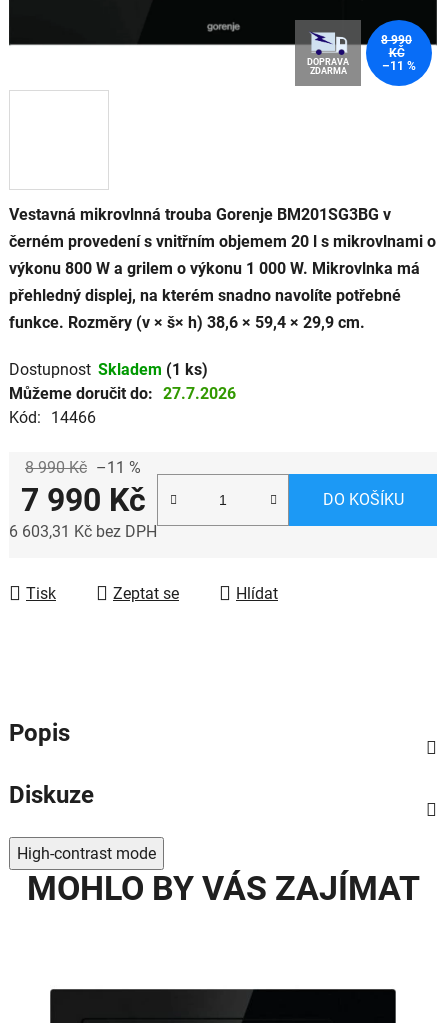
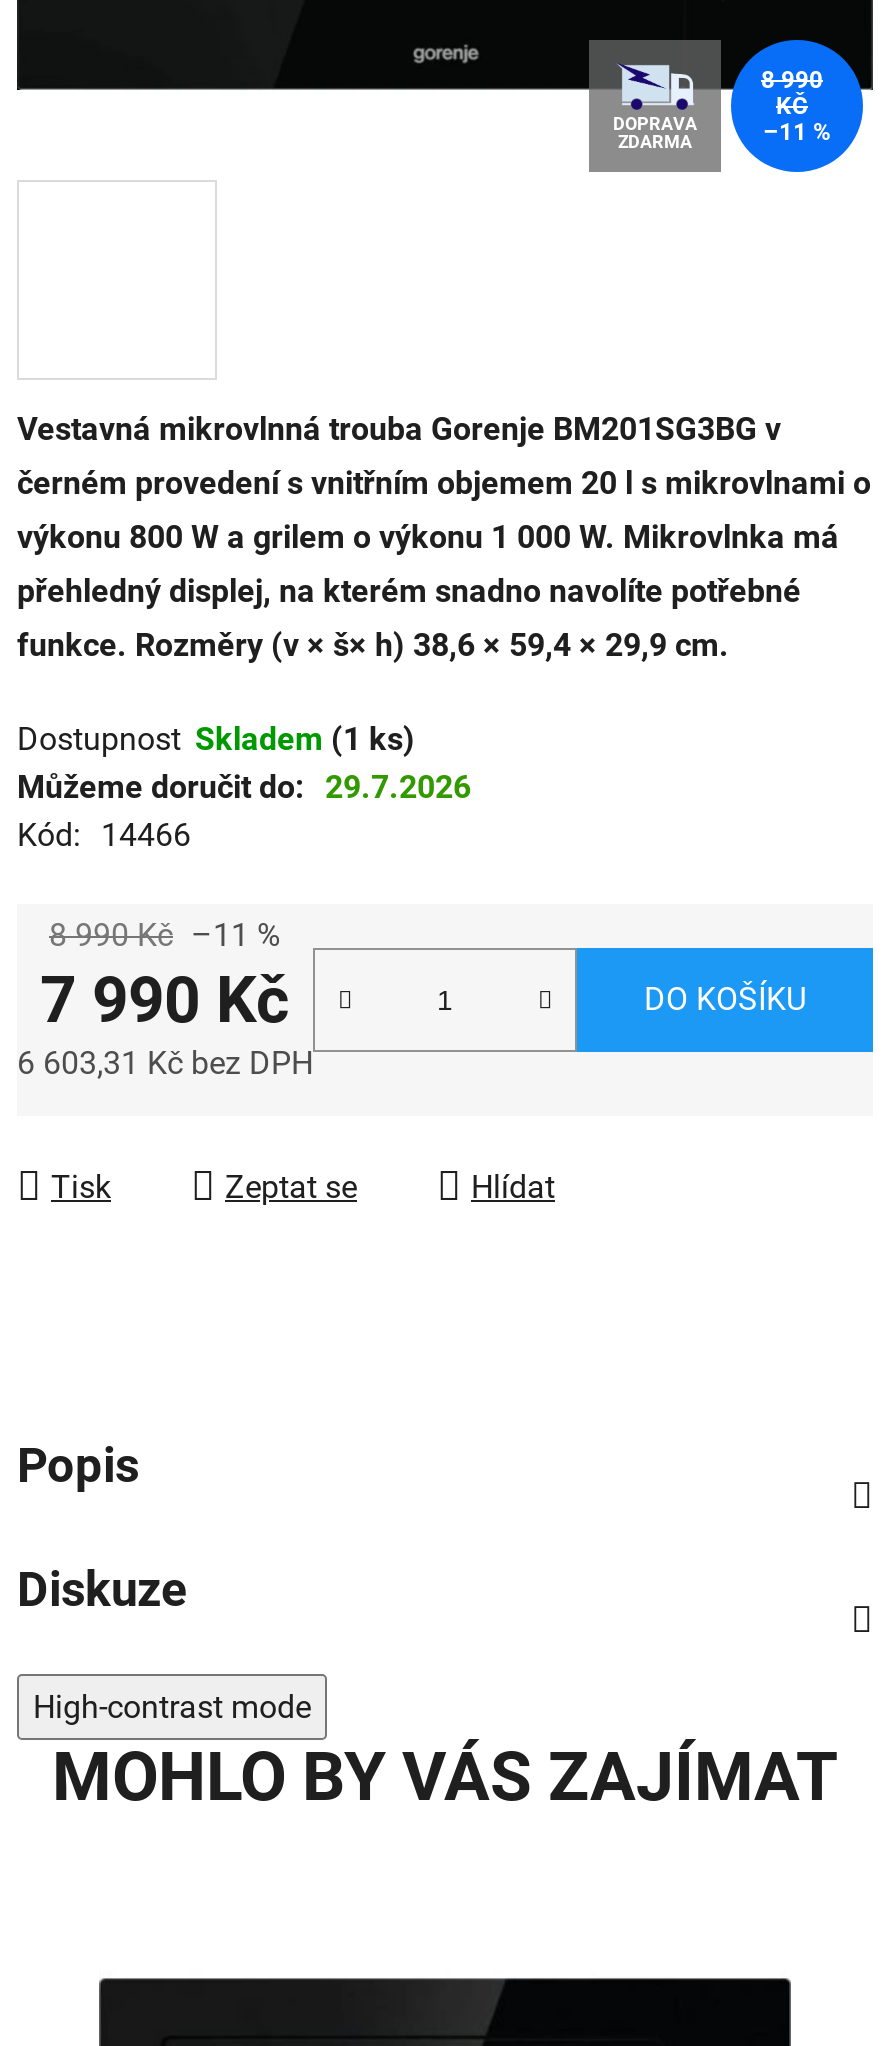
[9,384,236,403] Můžeme doručit do: 27.7.2026 -> [17,767,471,805] Můžeme doručit do: 29.7.2026

